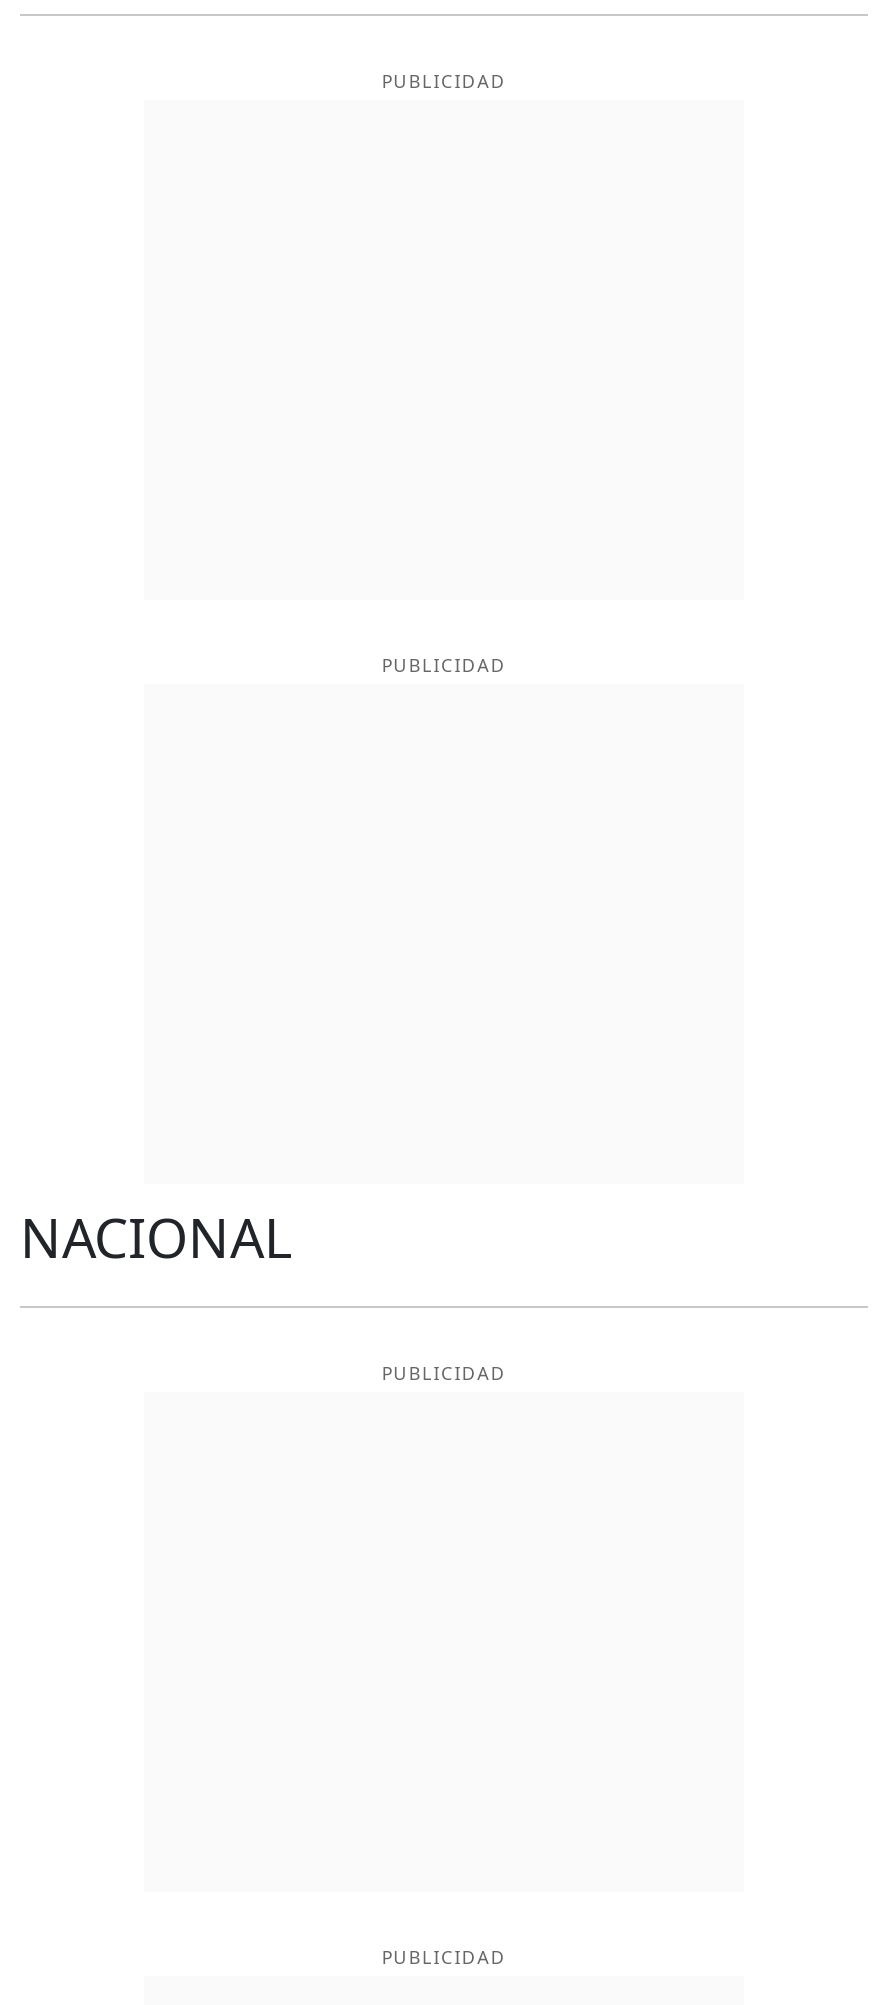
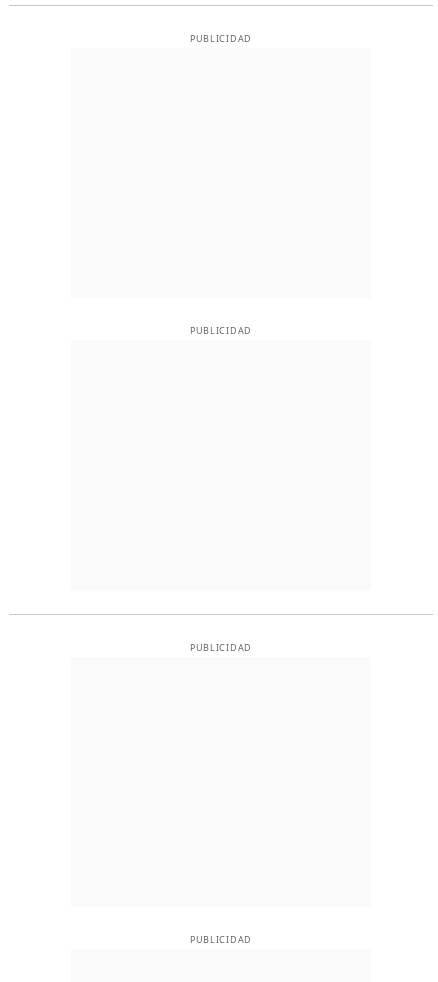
[20,1200,292,1274] NACIONAL -> none

